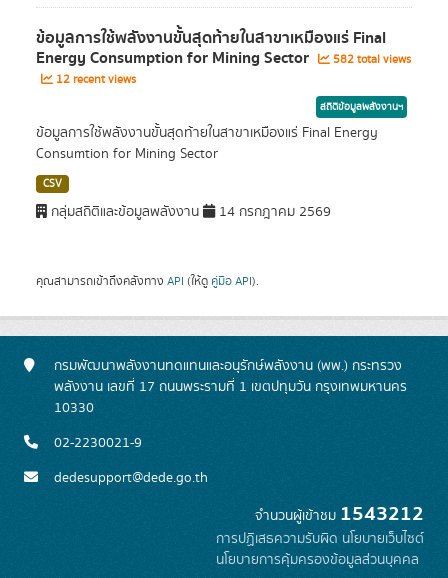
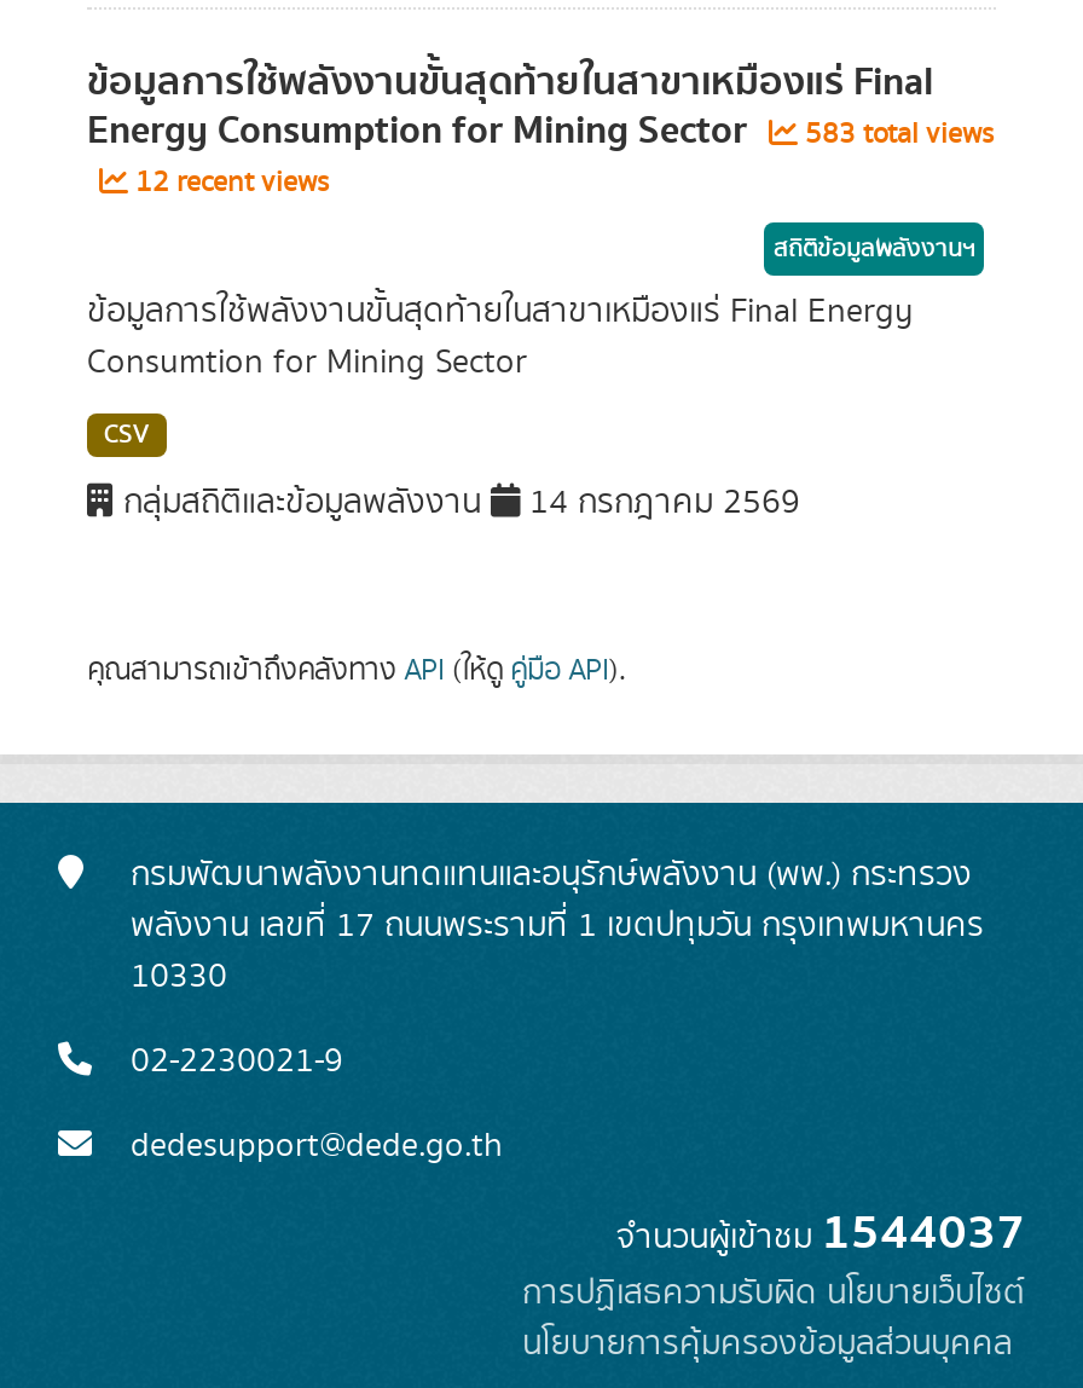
[36,45,411,71] Energy Consumption for Mining Sector 582 total views -> [87,99,994,162] Energy Consumption for Mining Sector 583 total views
[255,498,424,530] จำนวนผู้เข้าชม1543212 -> [616,1195,1025,1272] จำนวนผู้เข้าชม1544037

